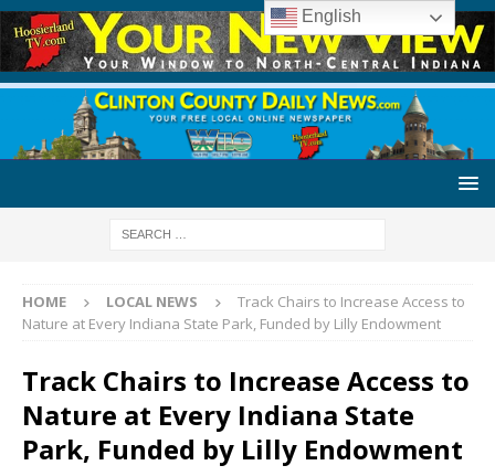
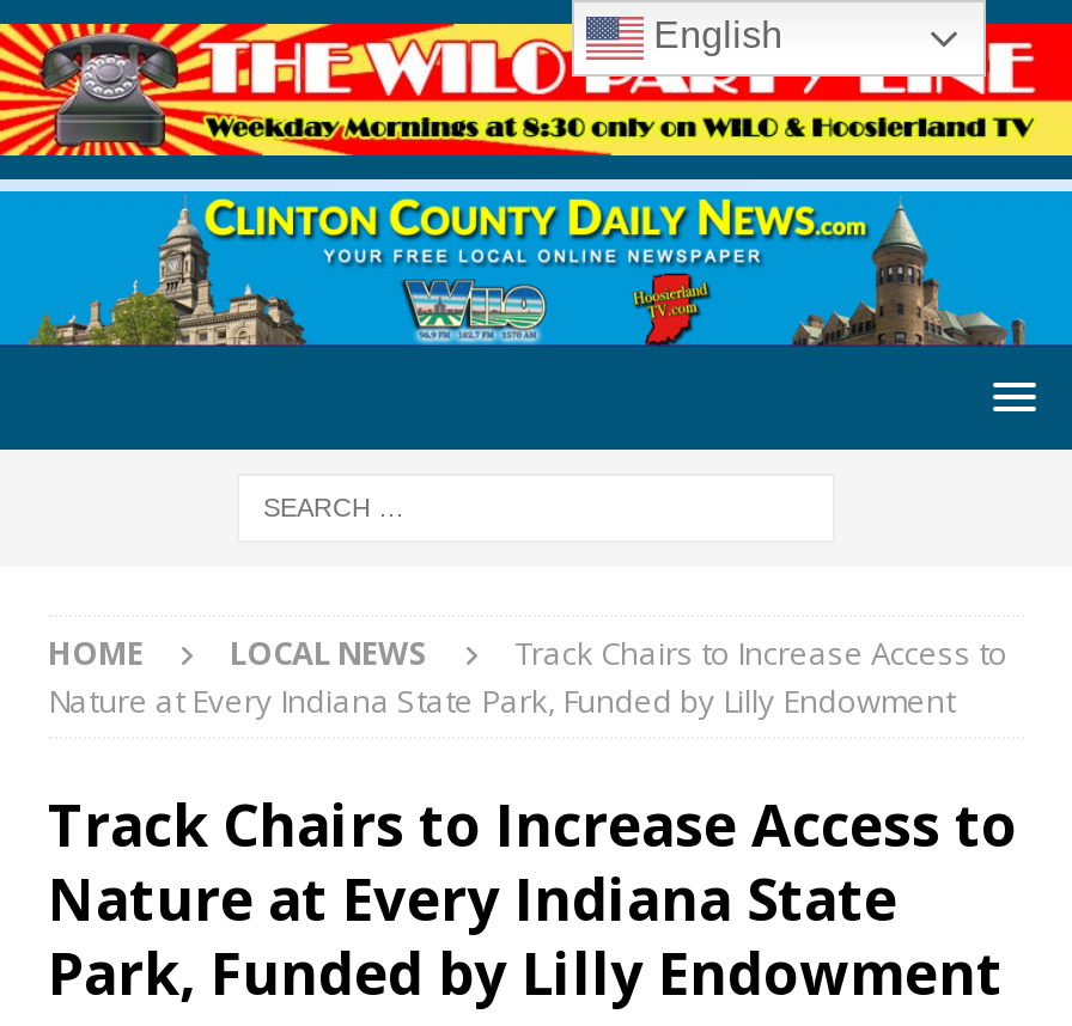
[3,11,492,73] [image] -> [7,22,1065,158] [image]

